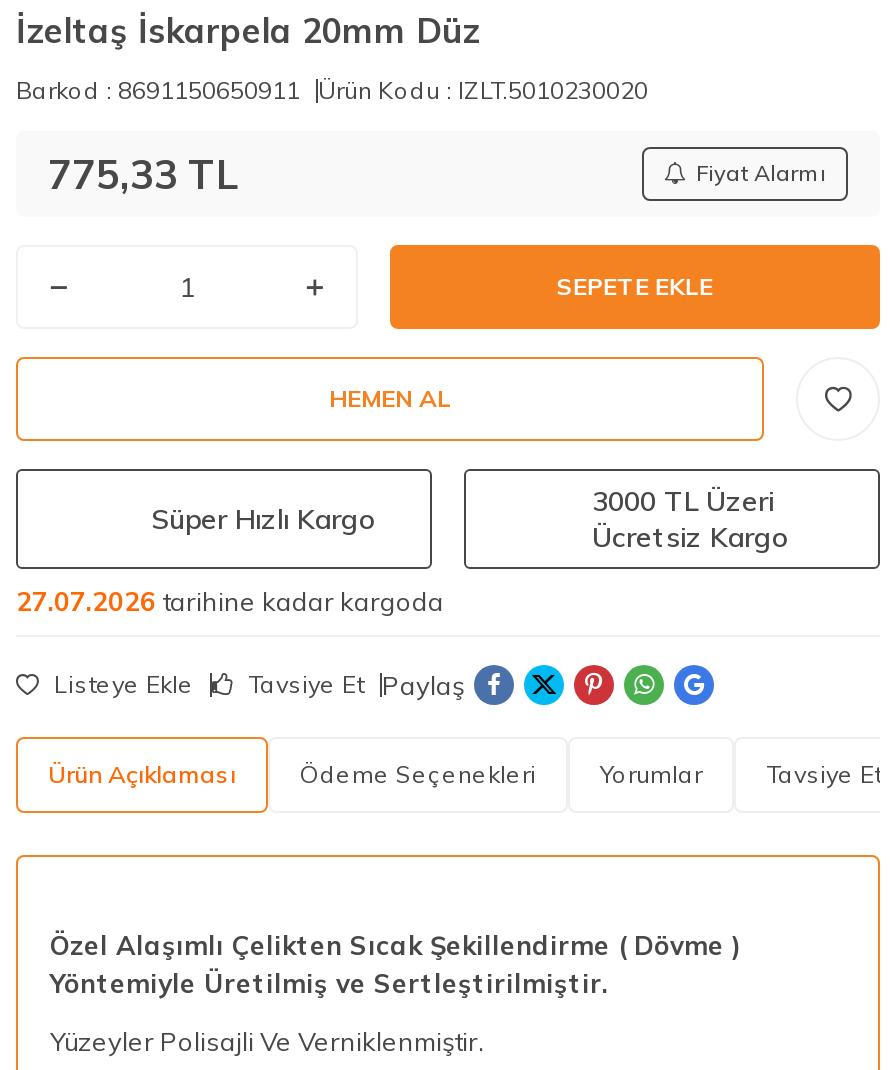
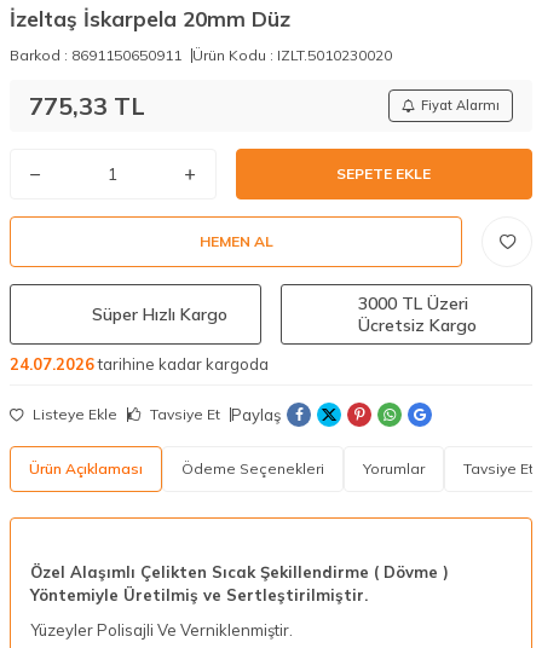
[16,585,444,617] 27.07.2026 tarihine kadar kargoda -> [10,354,269,374] 24.07.2026 tarihine kadar kargoda

